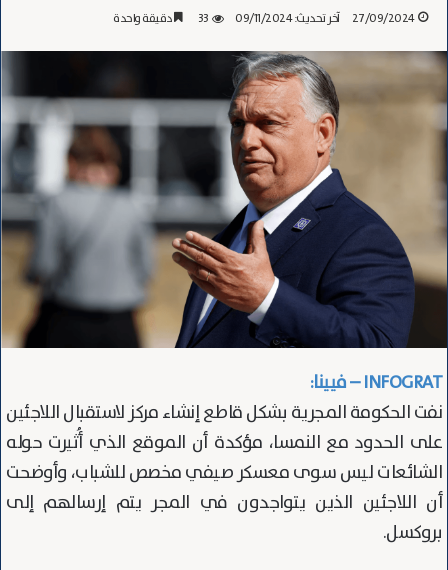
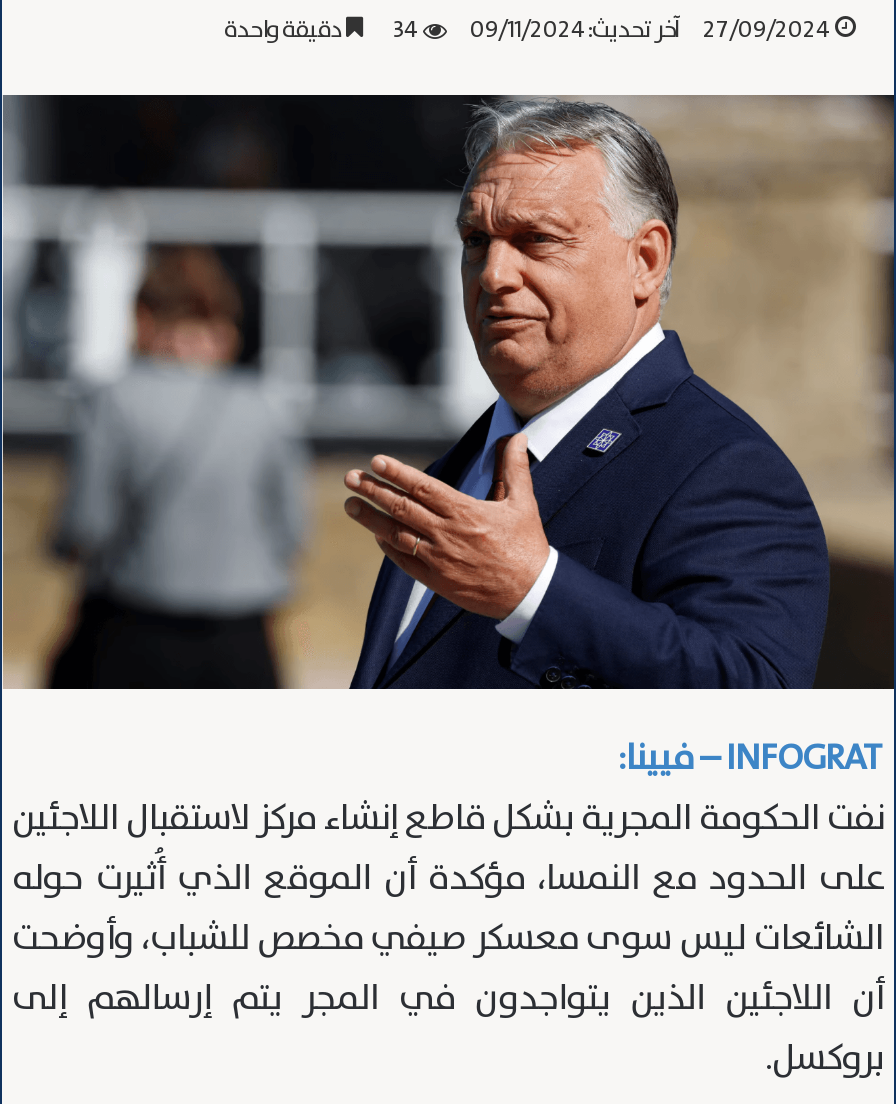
[113,9,208,28] 33 دقيقة واحدة -> [224,11,417,49] 34 دقيقة واحدة

